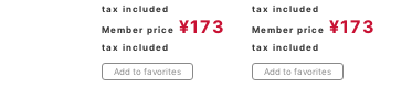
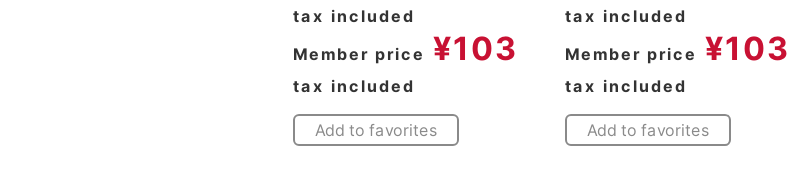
[102,15,225,37] Member price ¥173 -> [293,27,519,67] Member price ¥103
[252,15,376,37] Member price ¥173 -> [565,27,791,67] Member price ¥103

